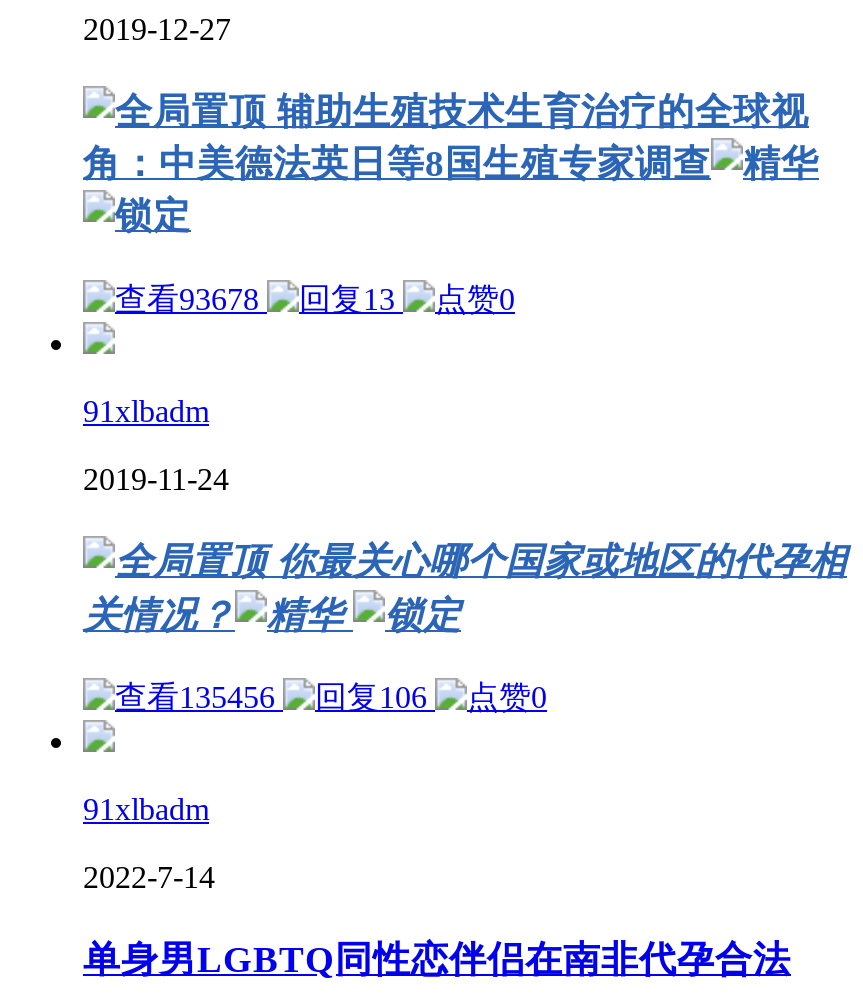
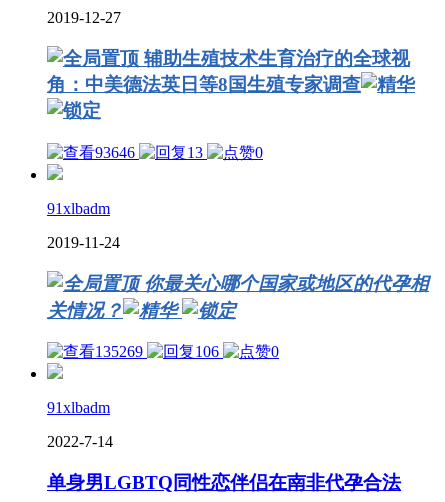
[179,282,259,316] 93678 -> [95,144,135,161] 93646
[179,681,275,715] 135456 -> [95,343,143,360] 135269

